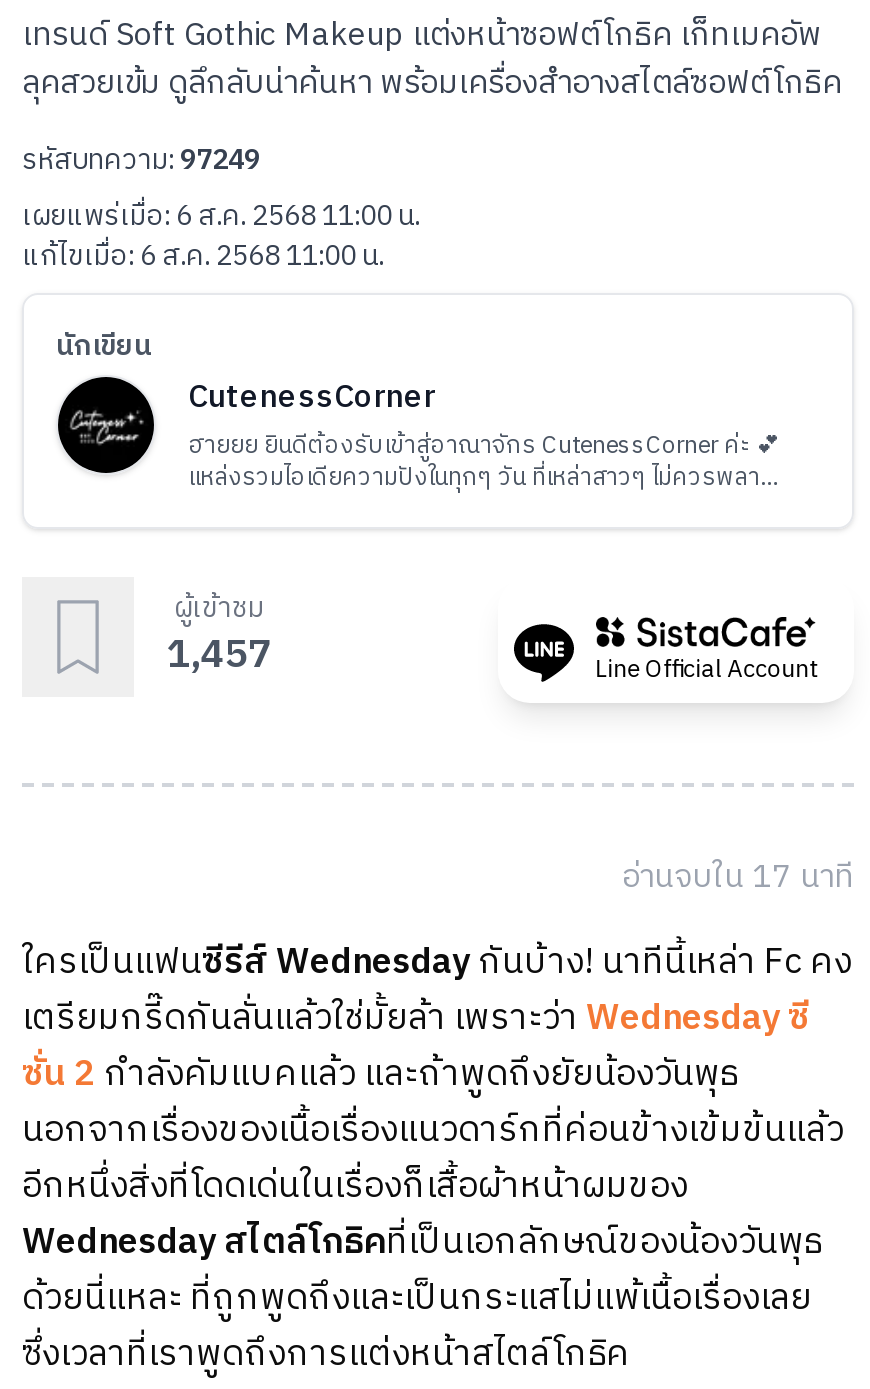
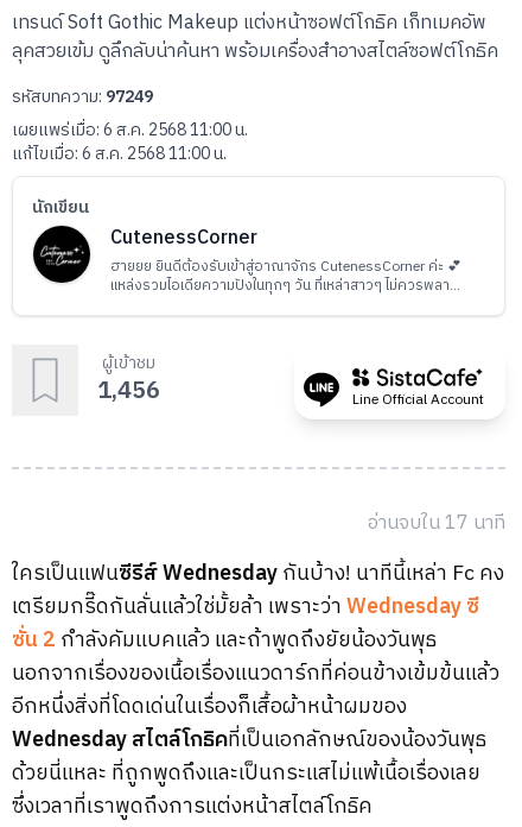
[166,623,272,689] 1,457 -> [97,372,160,411] 1,456

